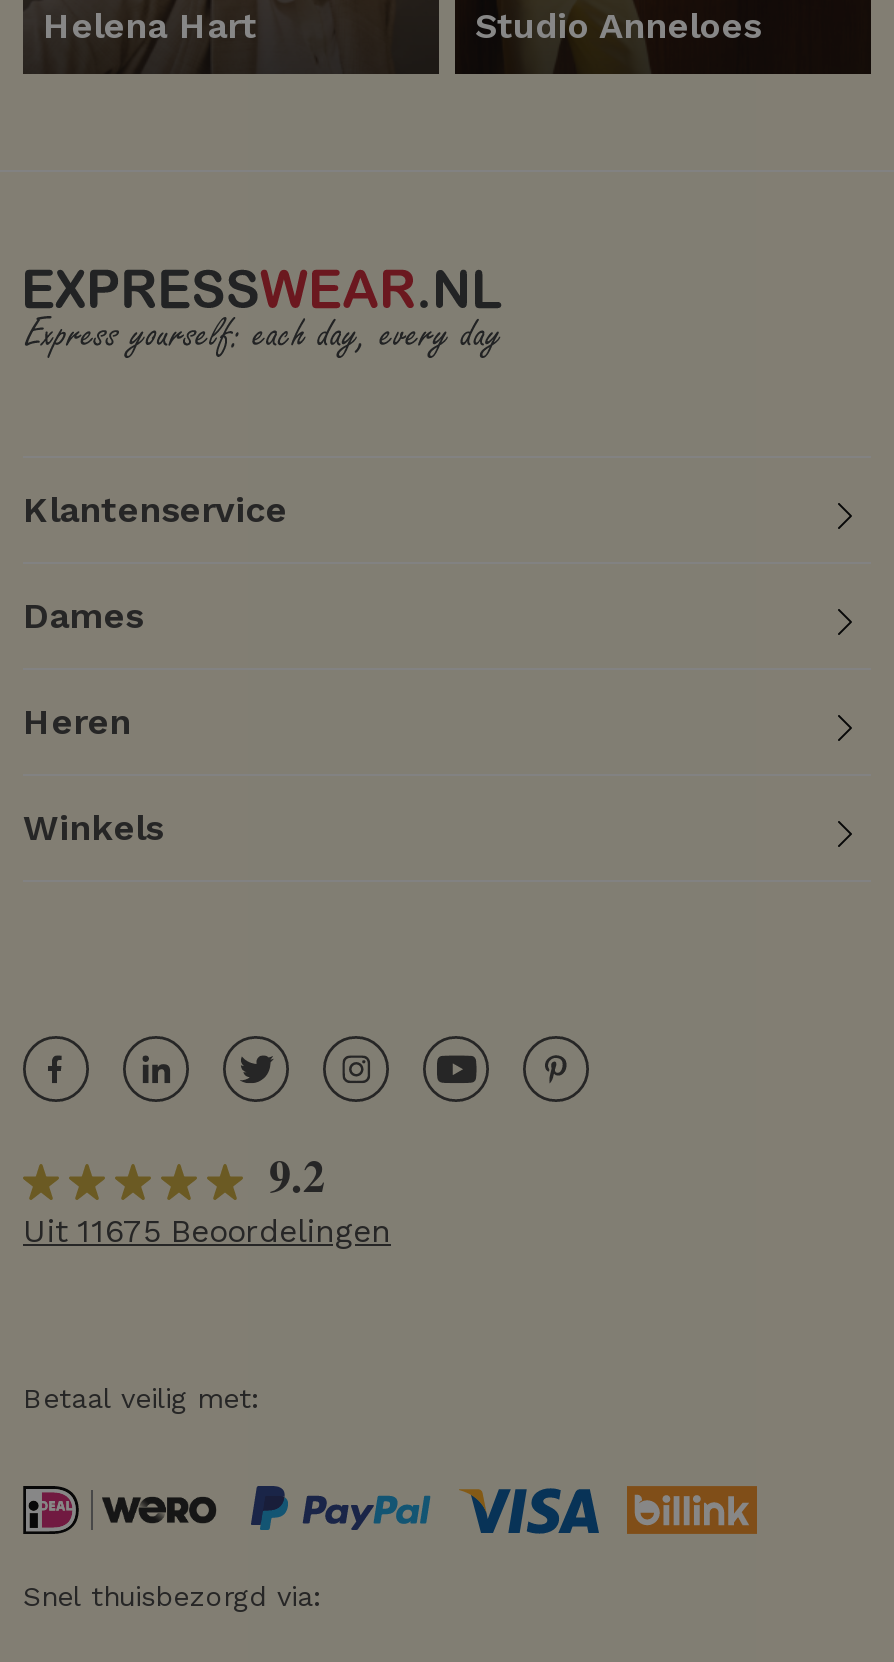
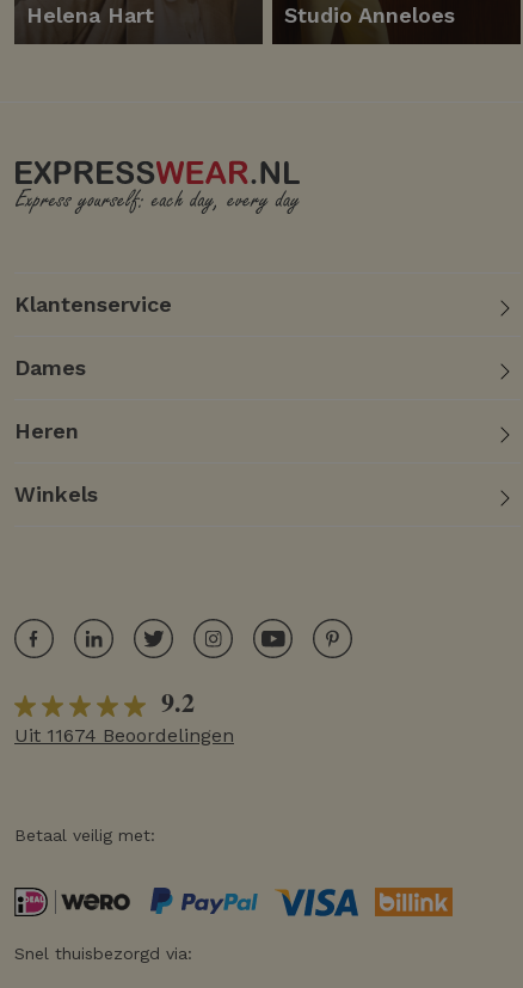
[23,1212,391,1250] Uit 11675 Beoordelingen -> [14,724,234,747] Uit 11674 Beoordelingen

